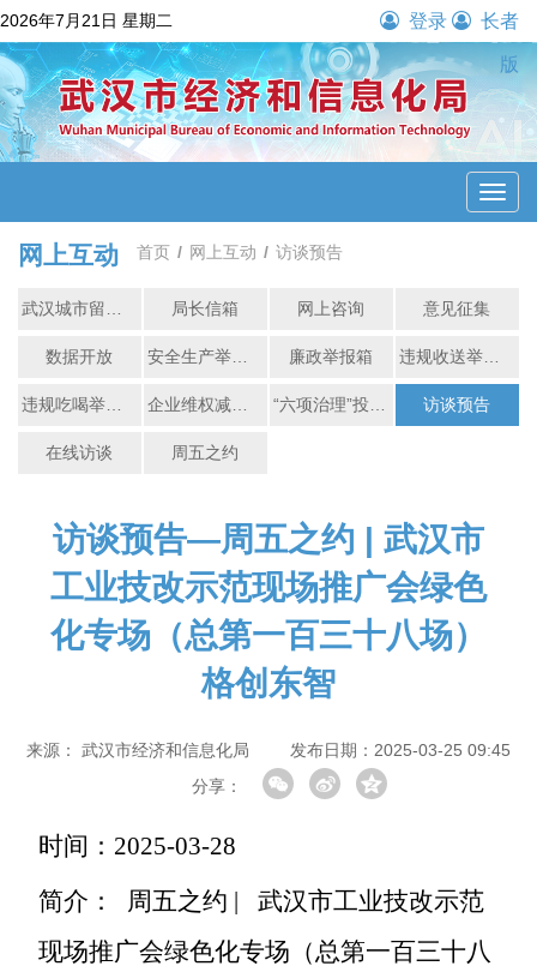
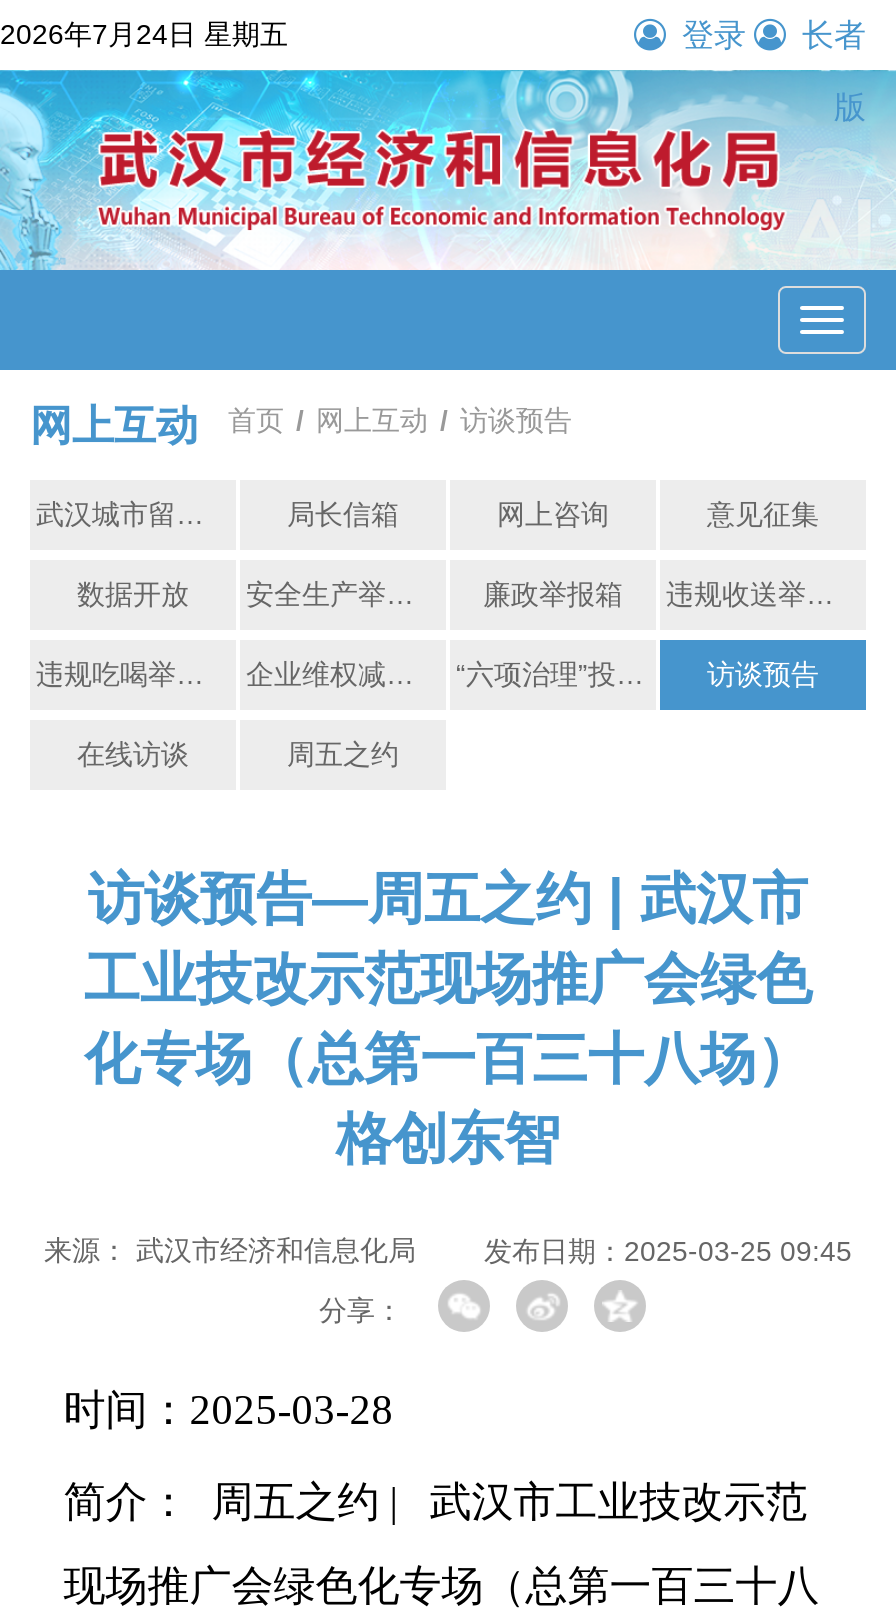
[0,11,173,30] 2026年7月21日 星期二 -> [0,18,288,50] 2026年7月24日 星期五

